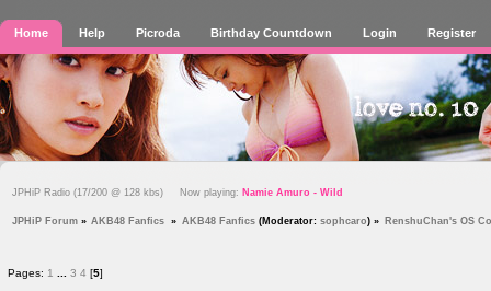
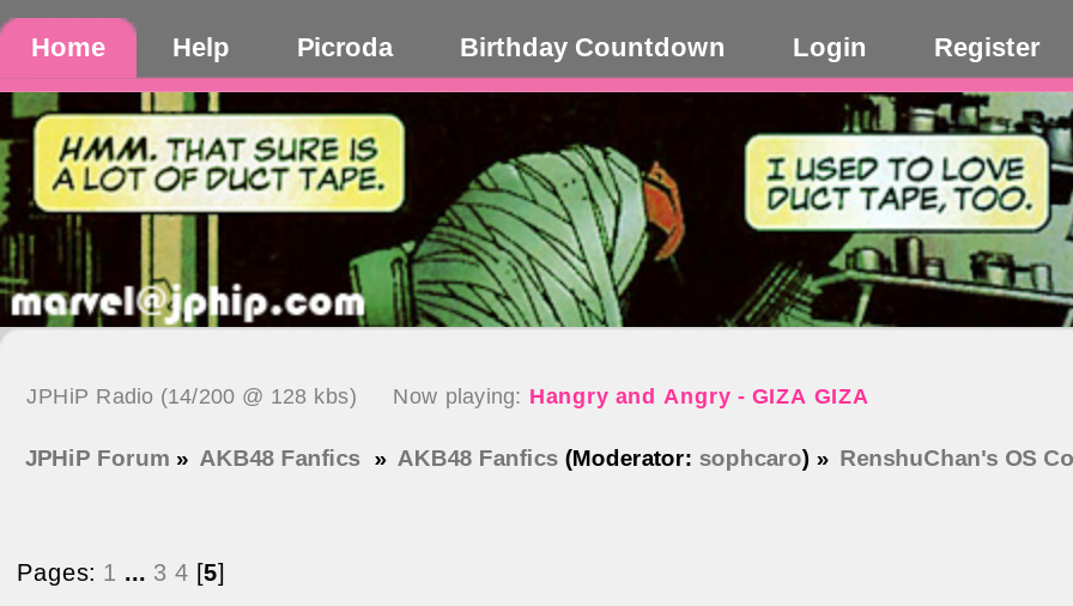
[3,53,488,198] [image] | JPHiP Radio (17/200 @ 128 kbs) Now playing: Namie Amuro - Wild -> [7,90,1066,408] [image] | JPHiP Radio (14/200 @ 128 kbs) Now playing: Hangry and Angry - GIZA GIZA

